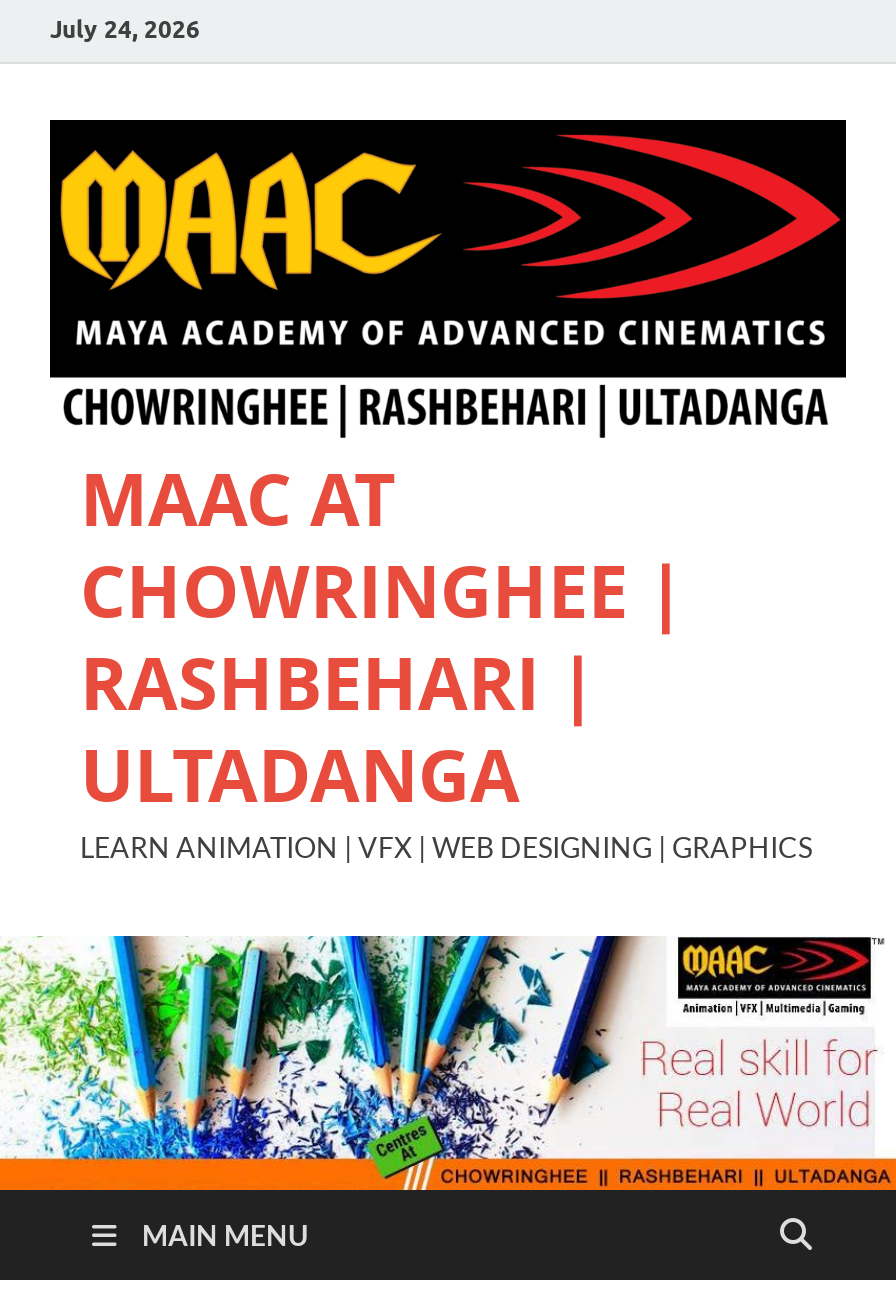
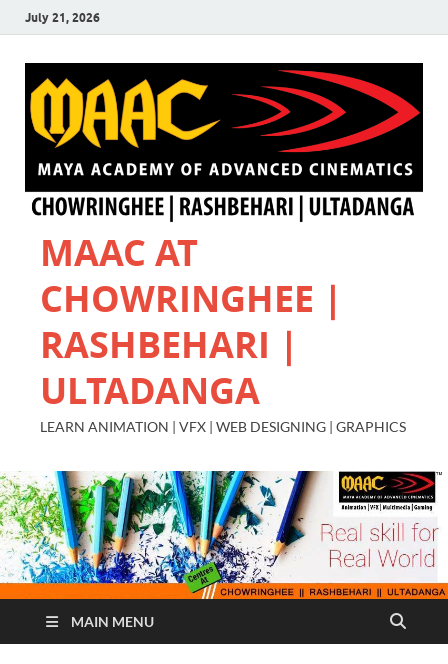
[50,13,200,43] July 24, 2026 -> [25,9,100,24] July 21, 2026

